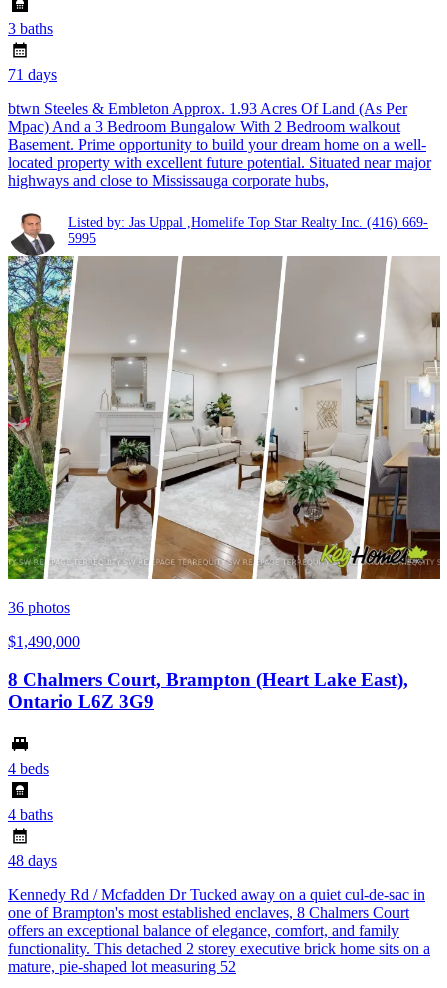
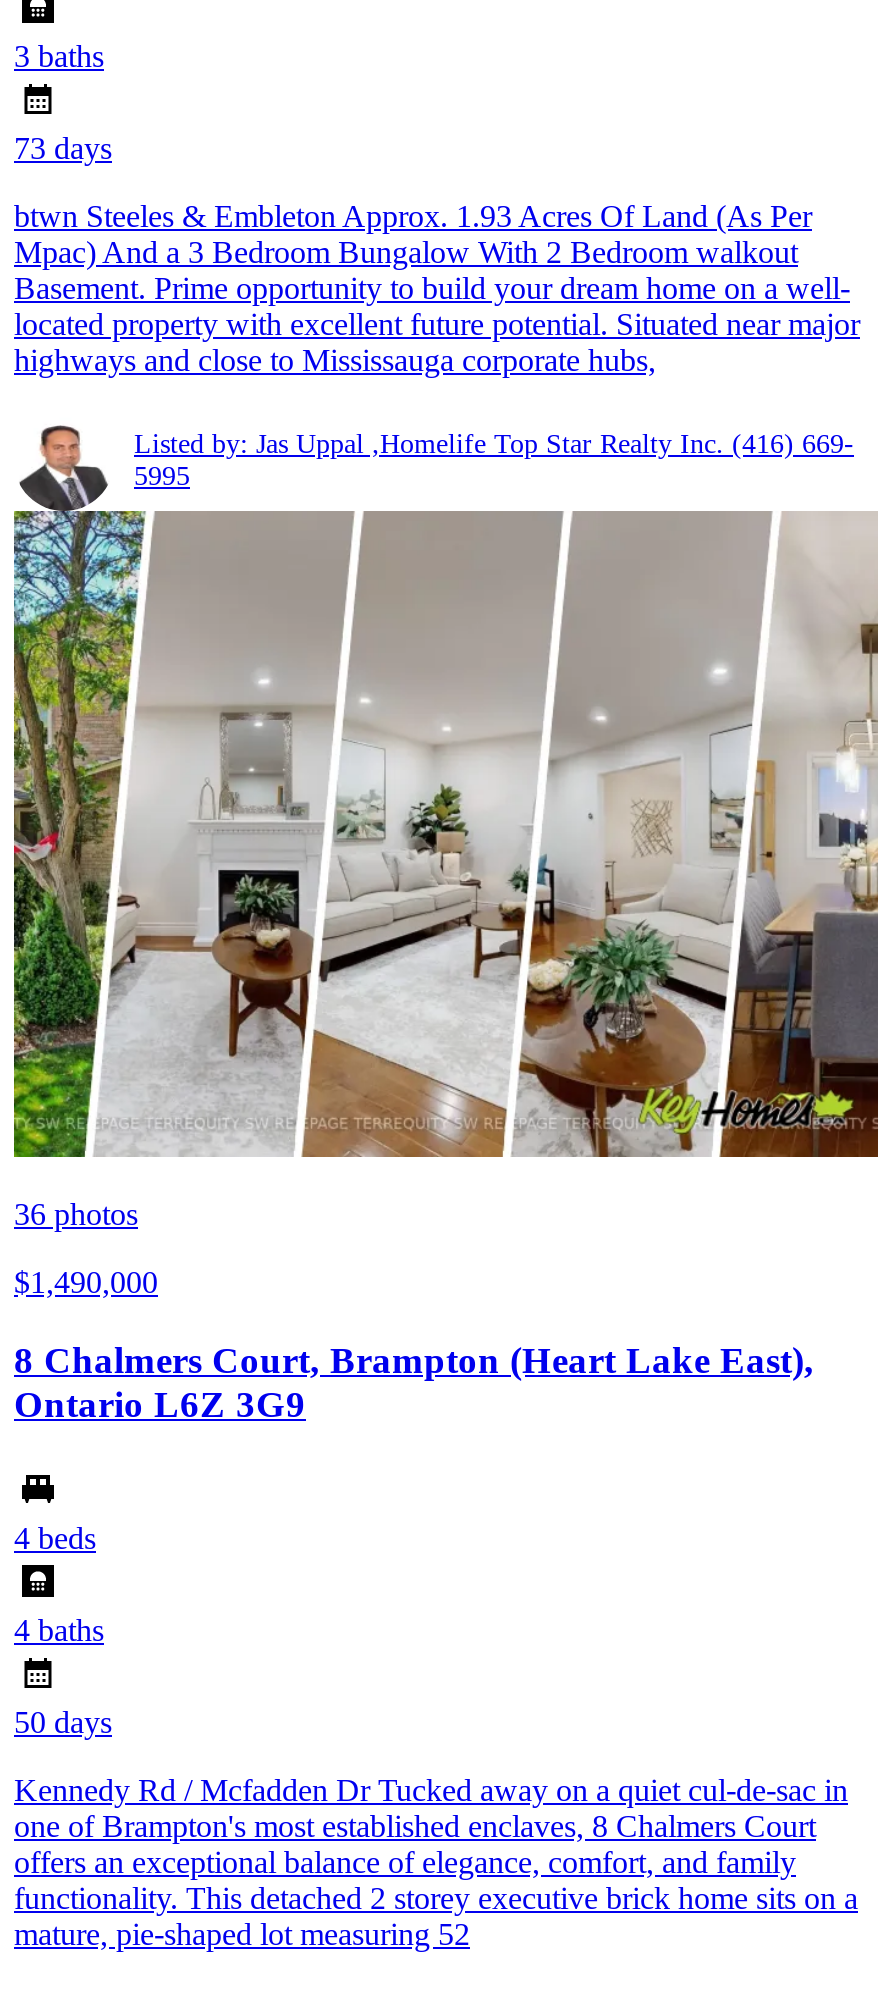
[8,65,57,82] 71 days -> [14,131,112,165] 73 days
[8,852,57,869] 48 days -> [14,1704,112,1738] 50 days

